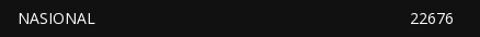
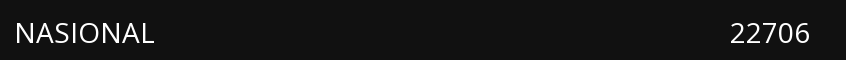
[410,8,454,29] 22676 -> [730,14,810,52] 22706

